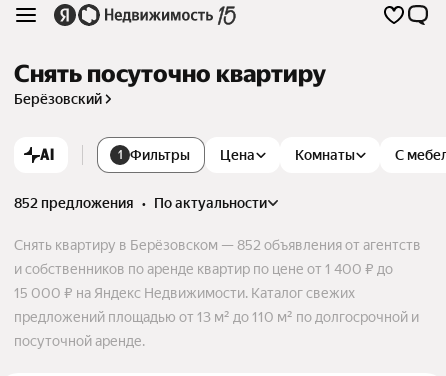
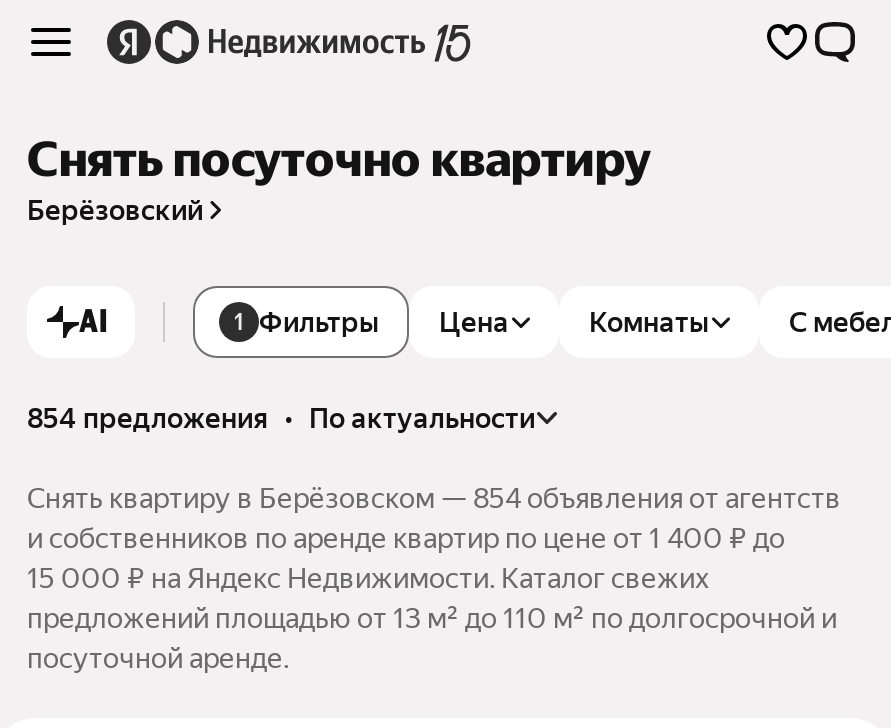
[14,195,267,211] 852 предложения • по актуальности -> [27,402,535,434] 854 предложения • по актуальности
[14,237,421,253] Снять квартиру в Берёзовском — 852 объявления от агентств -> [27,482,841,514] Снять квартиру в Берёзовском — 854 объявления от агентств

